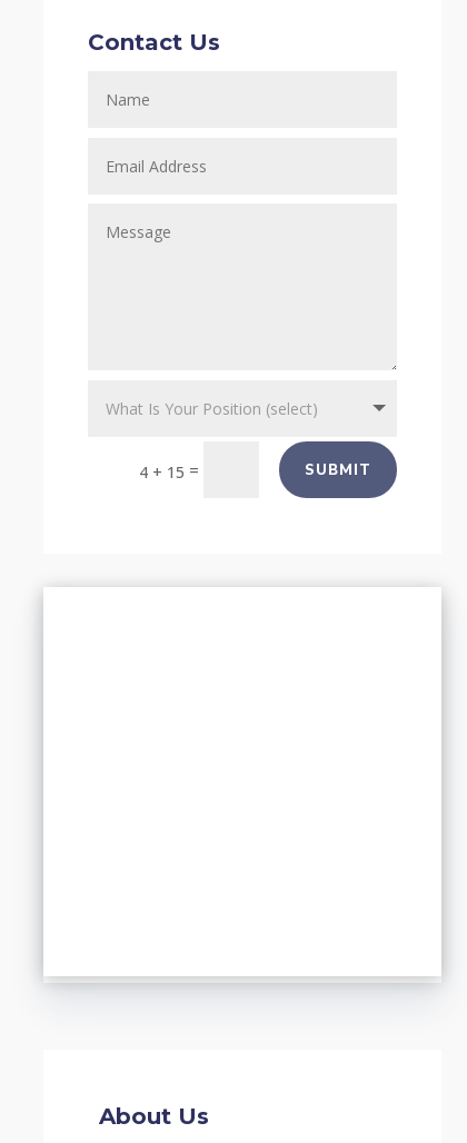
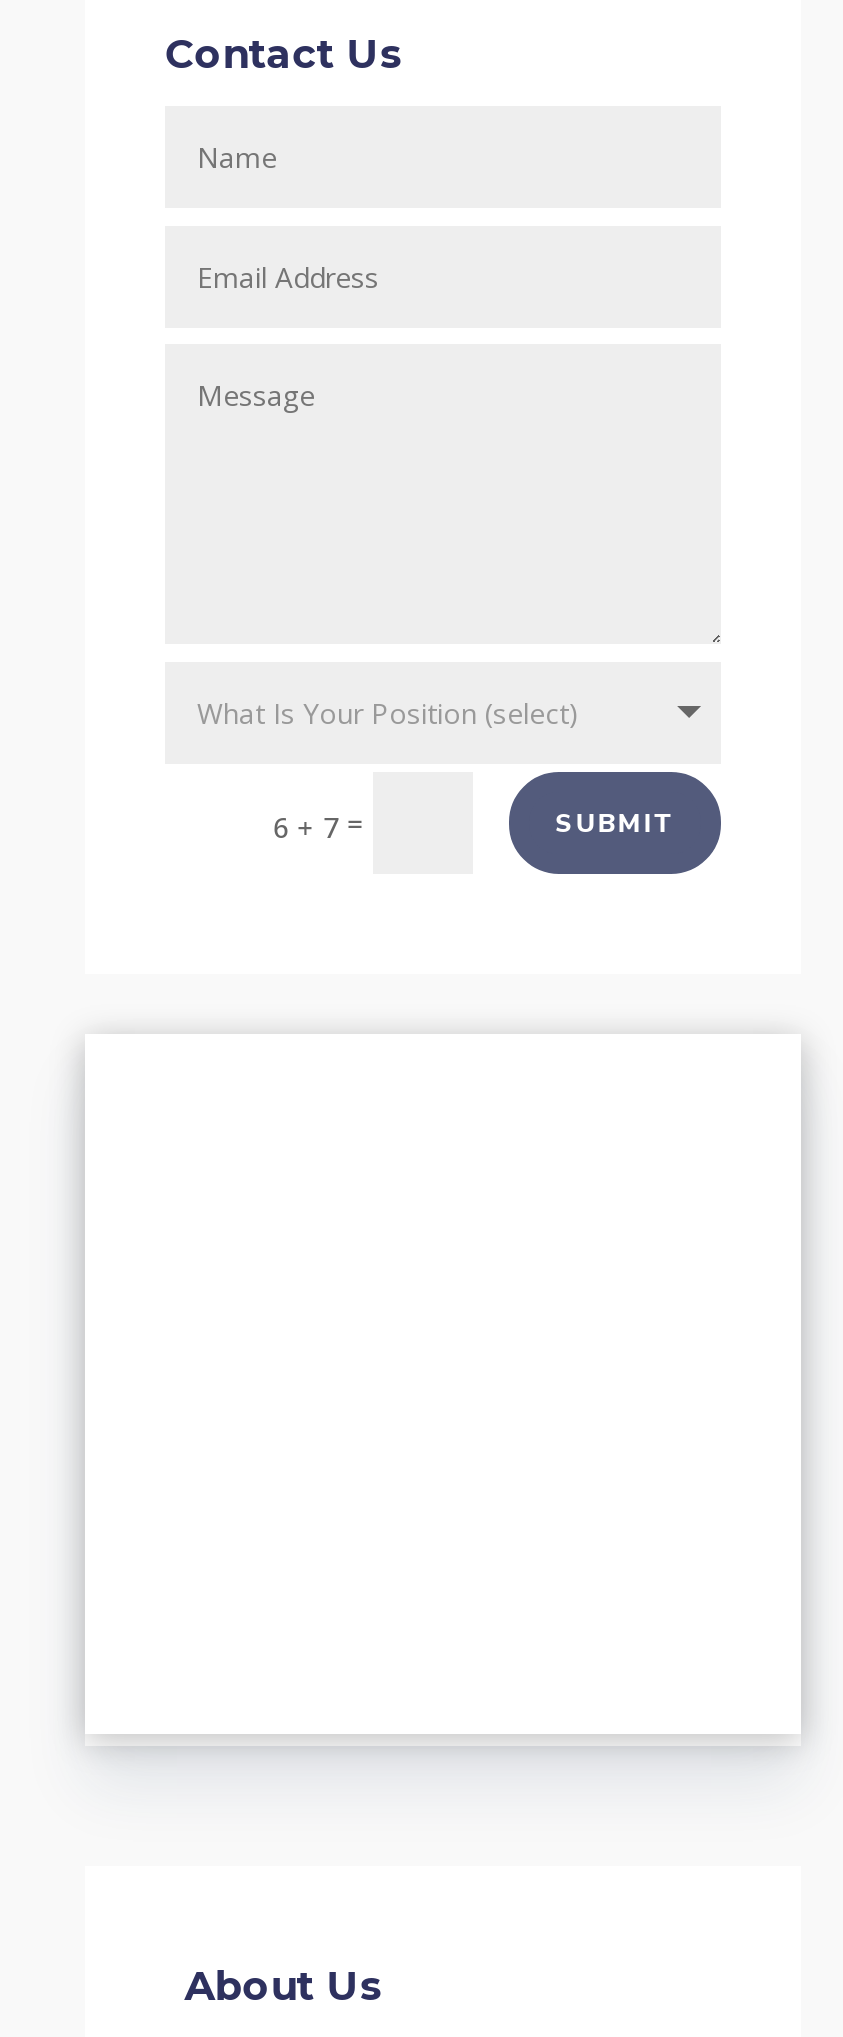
[139,459,204,482] 4 + 15 = -> [273,804,373,846] 6 + 7 =

